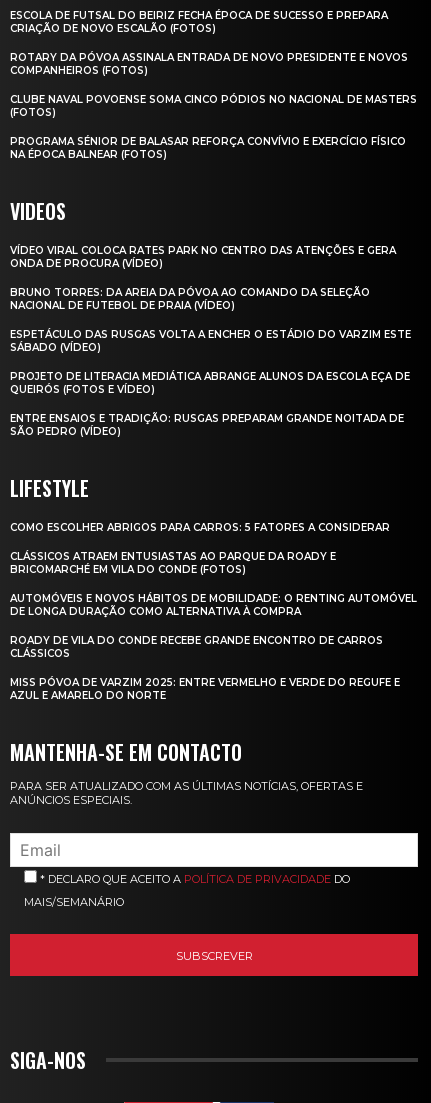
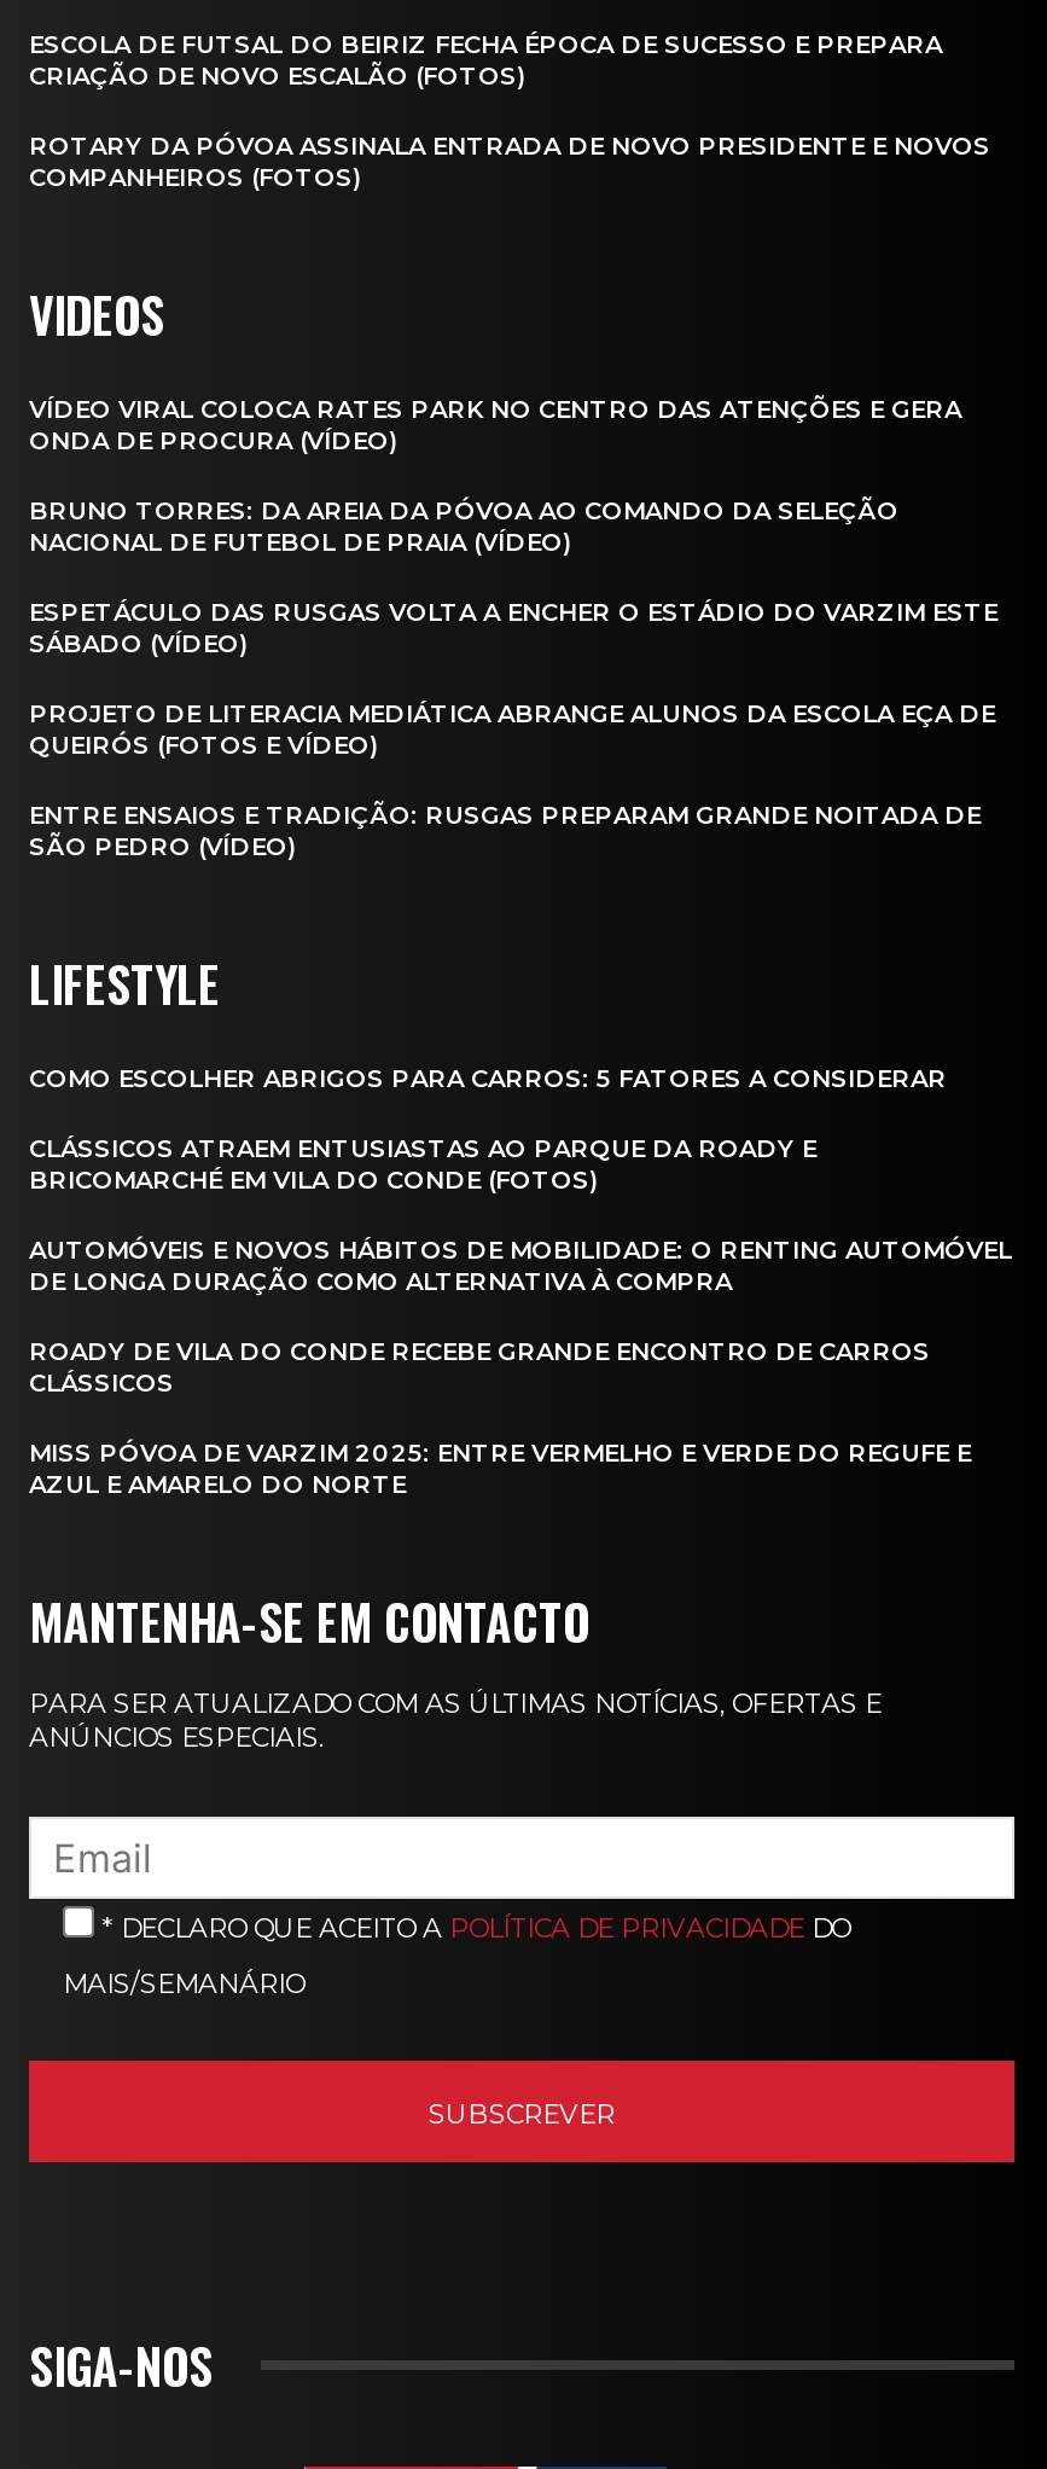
[10,93,417,161] CLUBE NAVAL POVOENSE SOMA CINCO PÓDIOS NO NACIONAL DE MASTERS | (FOTOS) | PROGRAMA SÉNIOR DE BALASAR REFORÇA CONVÍVIO E EXERCÍCIO FÍSICO | NA ÉPOCA BALNEAR (FOTOS) -> none

